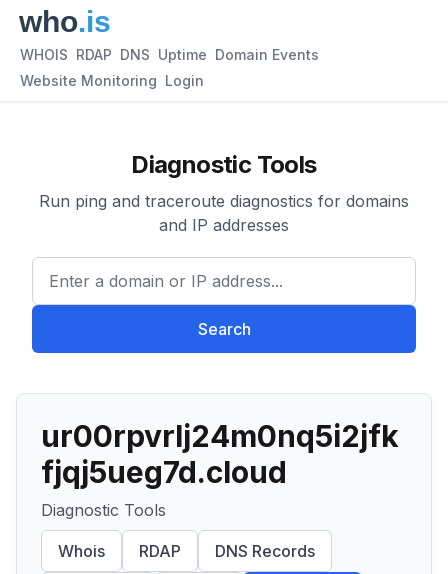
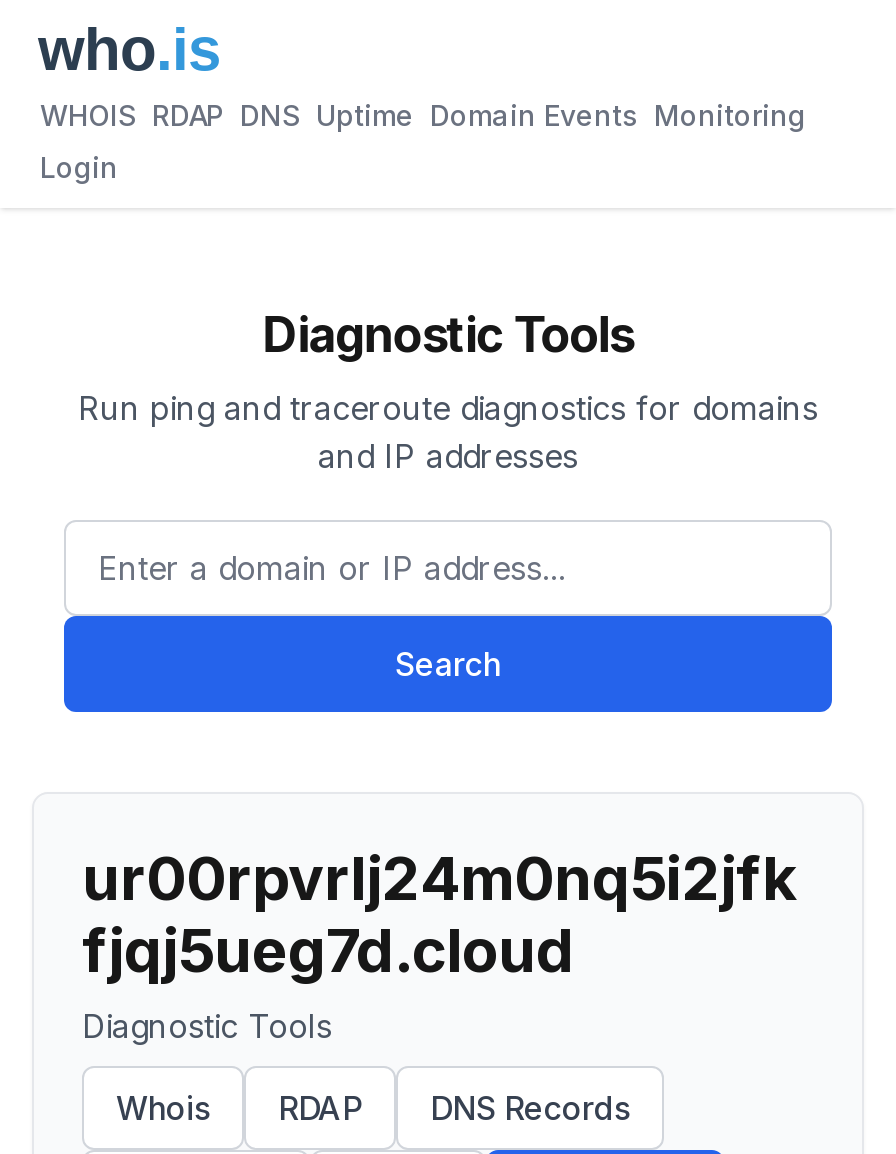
[20,46,319,63] WHOIS RDAP DNS Uptime Domain Events -> [40,98,806,132] WHOIS RDAP DNS Uptime Domain Events Monitoring
[20,72,204,89] Website Monitoring Login -> [40,150,118,184] Login

